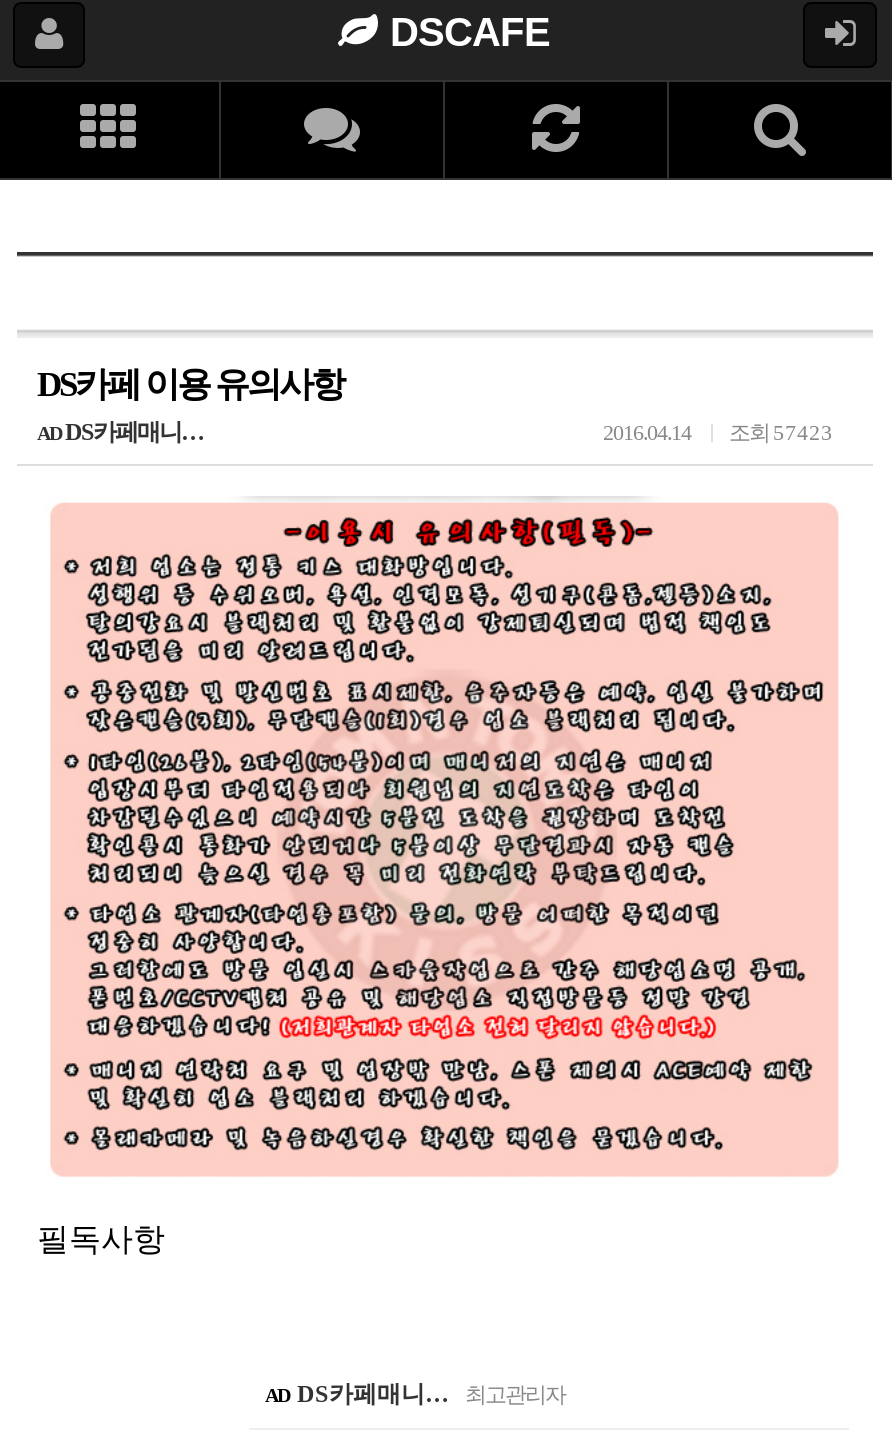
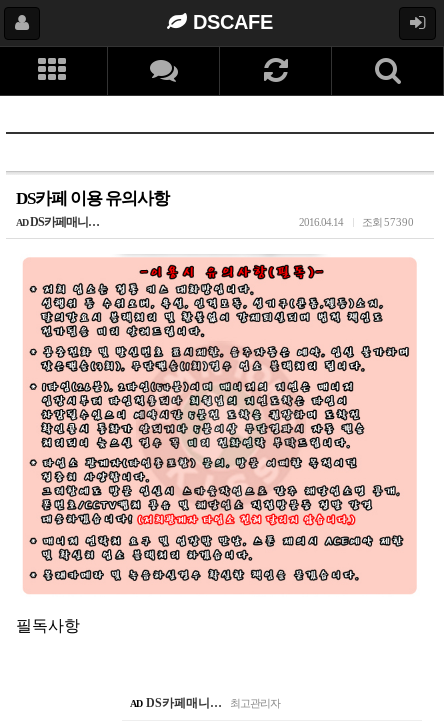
[603,420,833,444] 2016.04.14 조회 57423 -> [299,216,414,228] 2016.04.14 조회 57390

